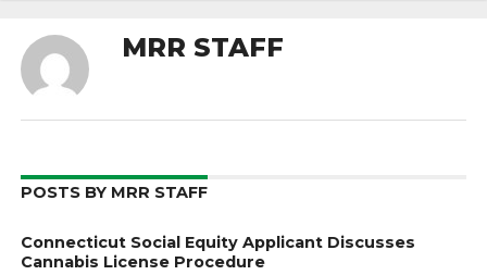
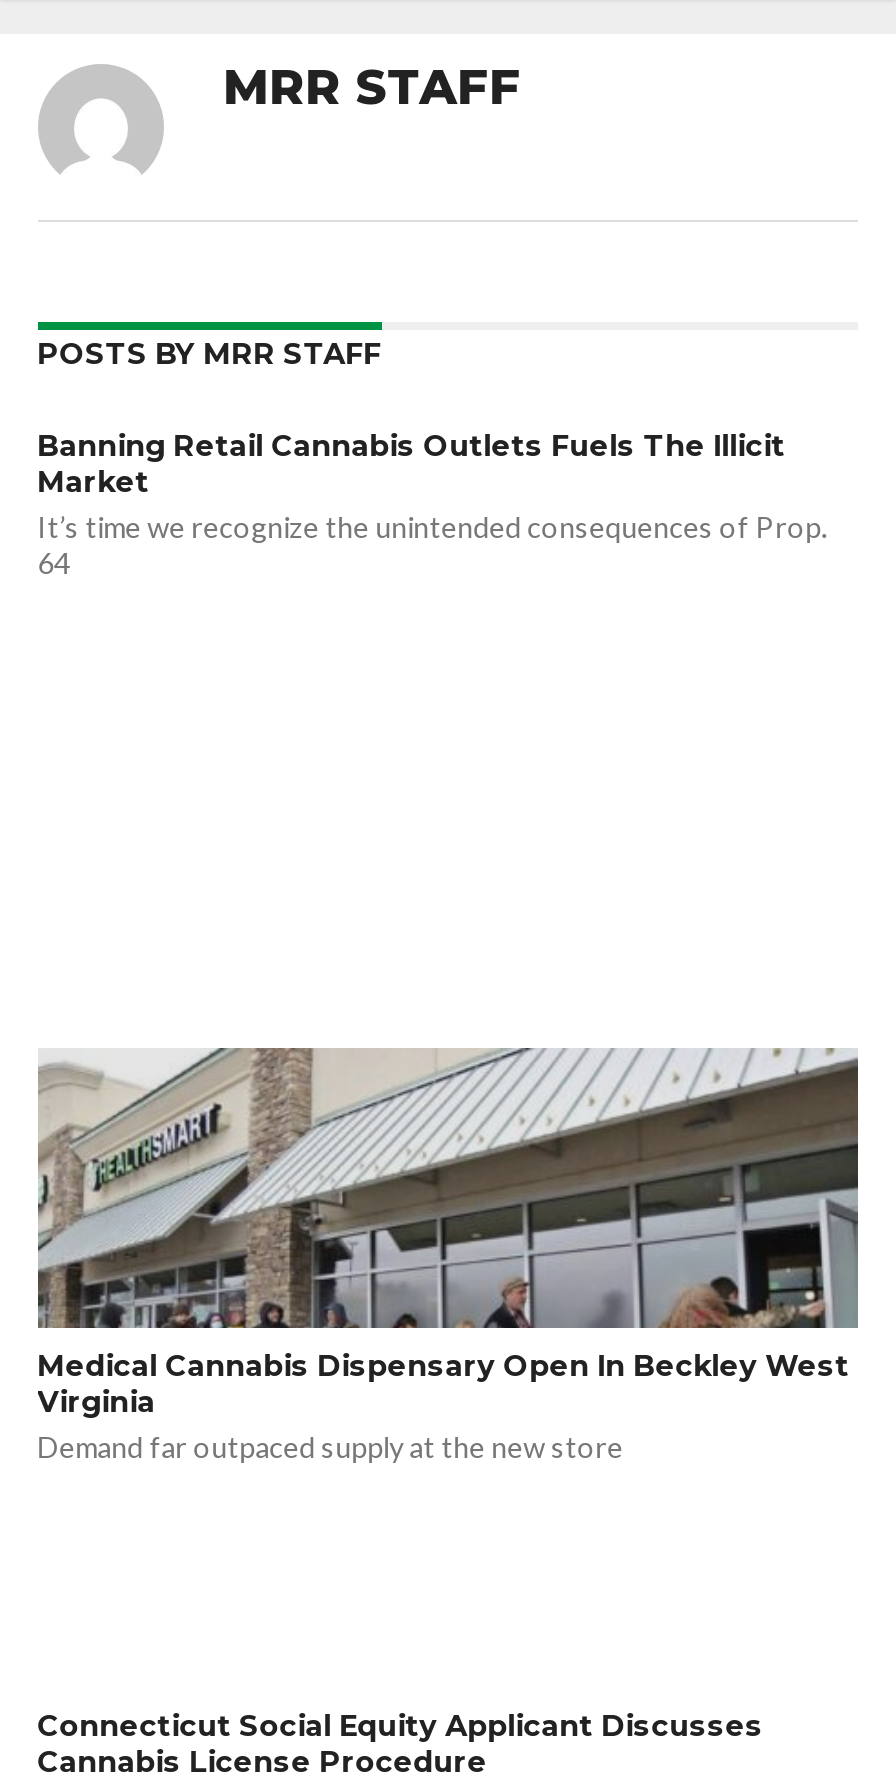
none -> [36,1048,860,1464] [image] | Medical Cannabis Dispensary Open In Beckley West | Virginia | Demand far outpaced supply at the new store
none -> [37,428,827,580] Banning Retail Cannabis Outlets Fuels The Illicit | Market | It’s time we recognize the unintended consequences of Prop. | 64

